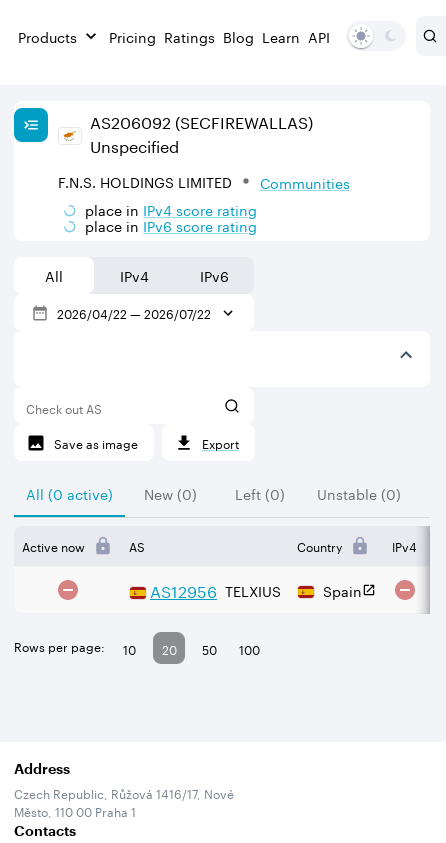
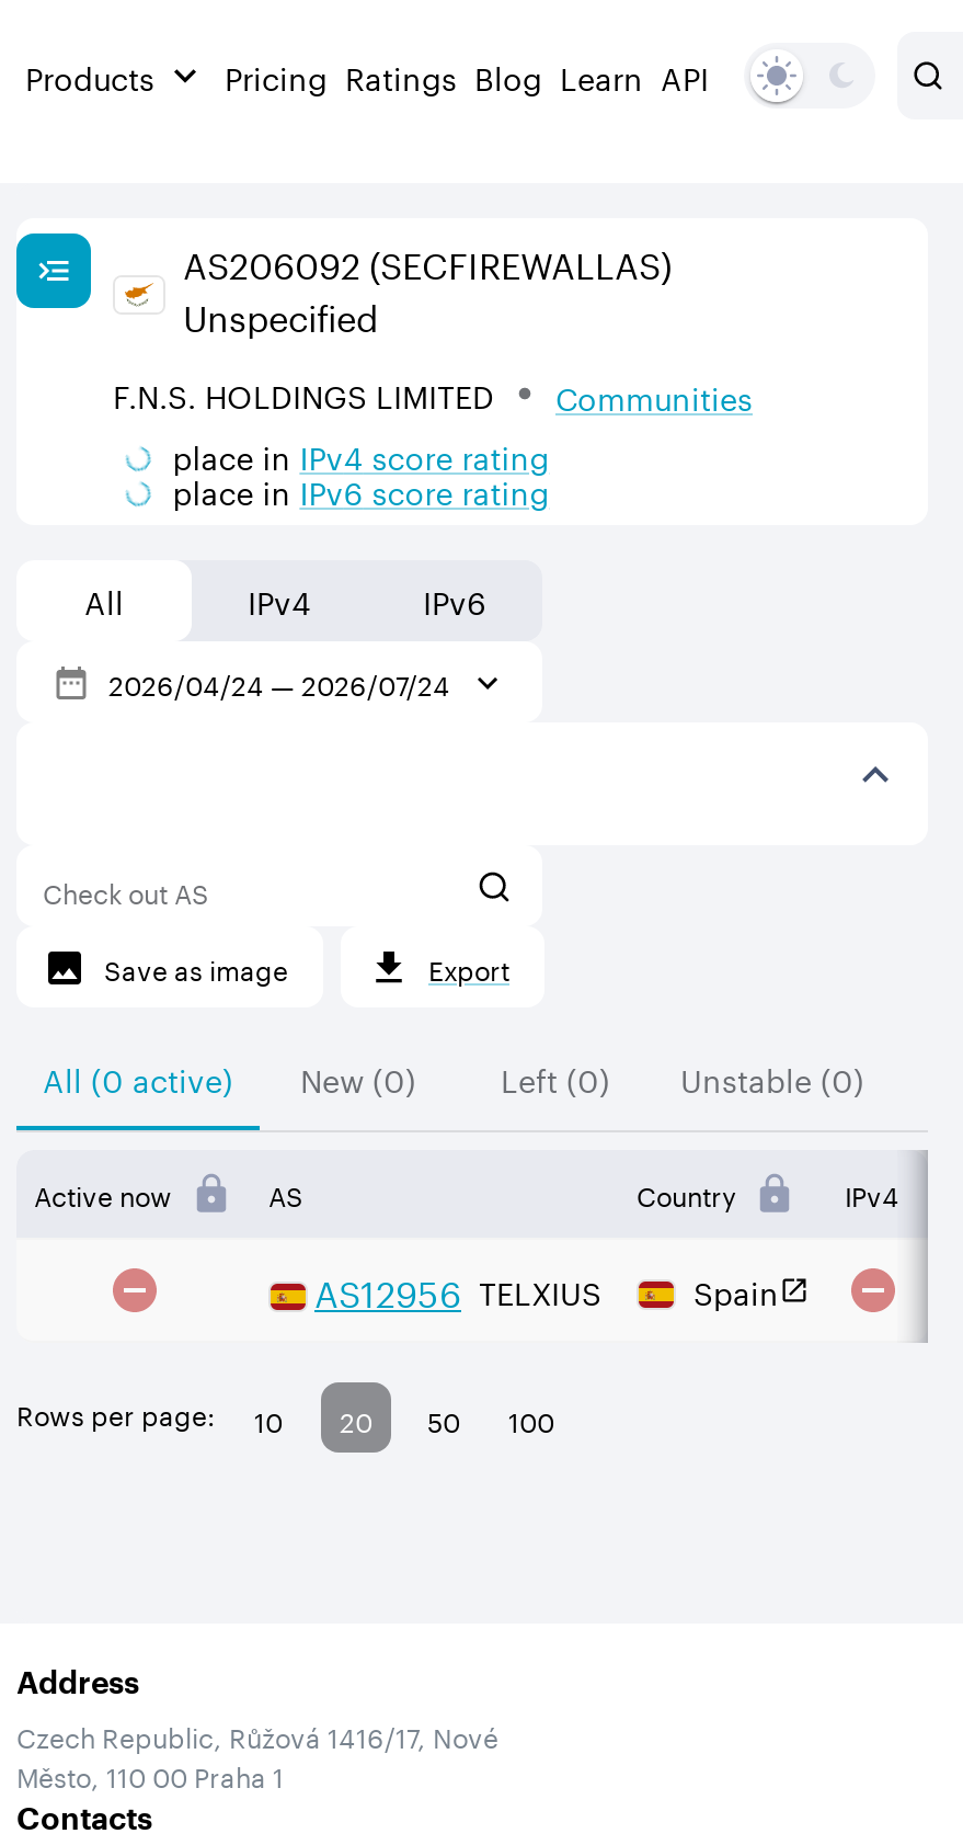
[57,302,211,321] 2026/04/22 — 2026/07/22 -> [108,660,450,702] 2026/04/24 — 2026/07/24

